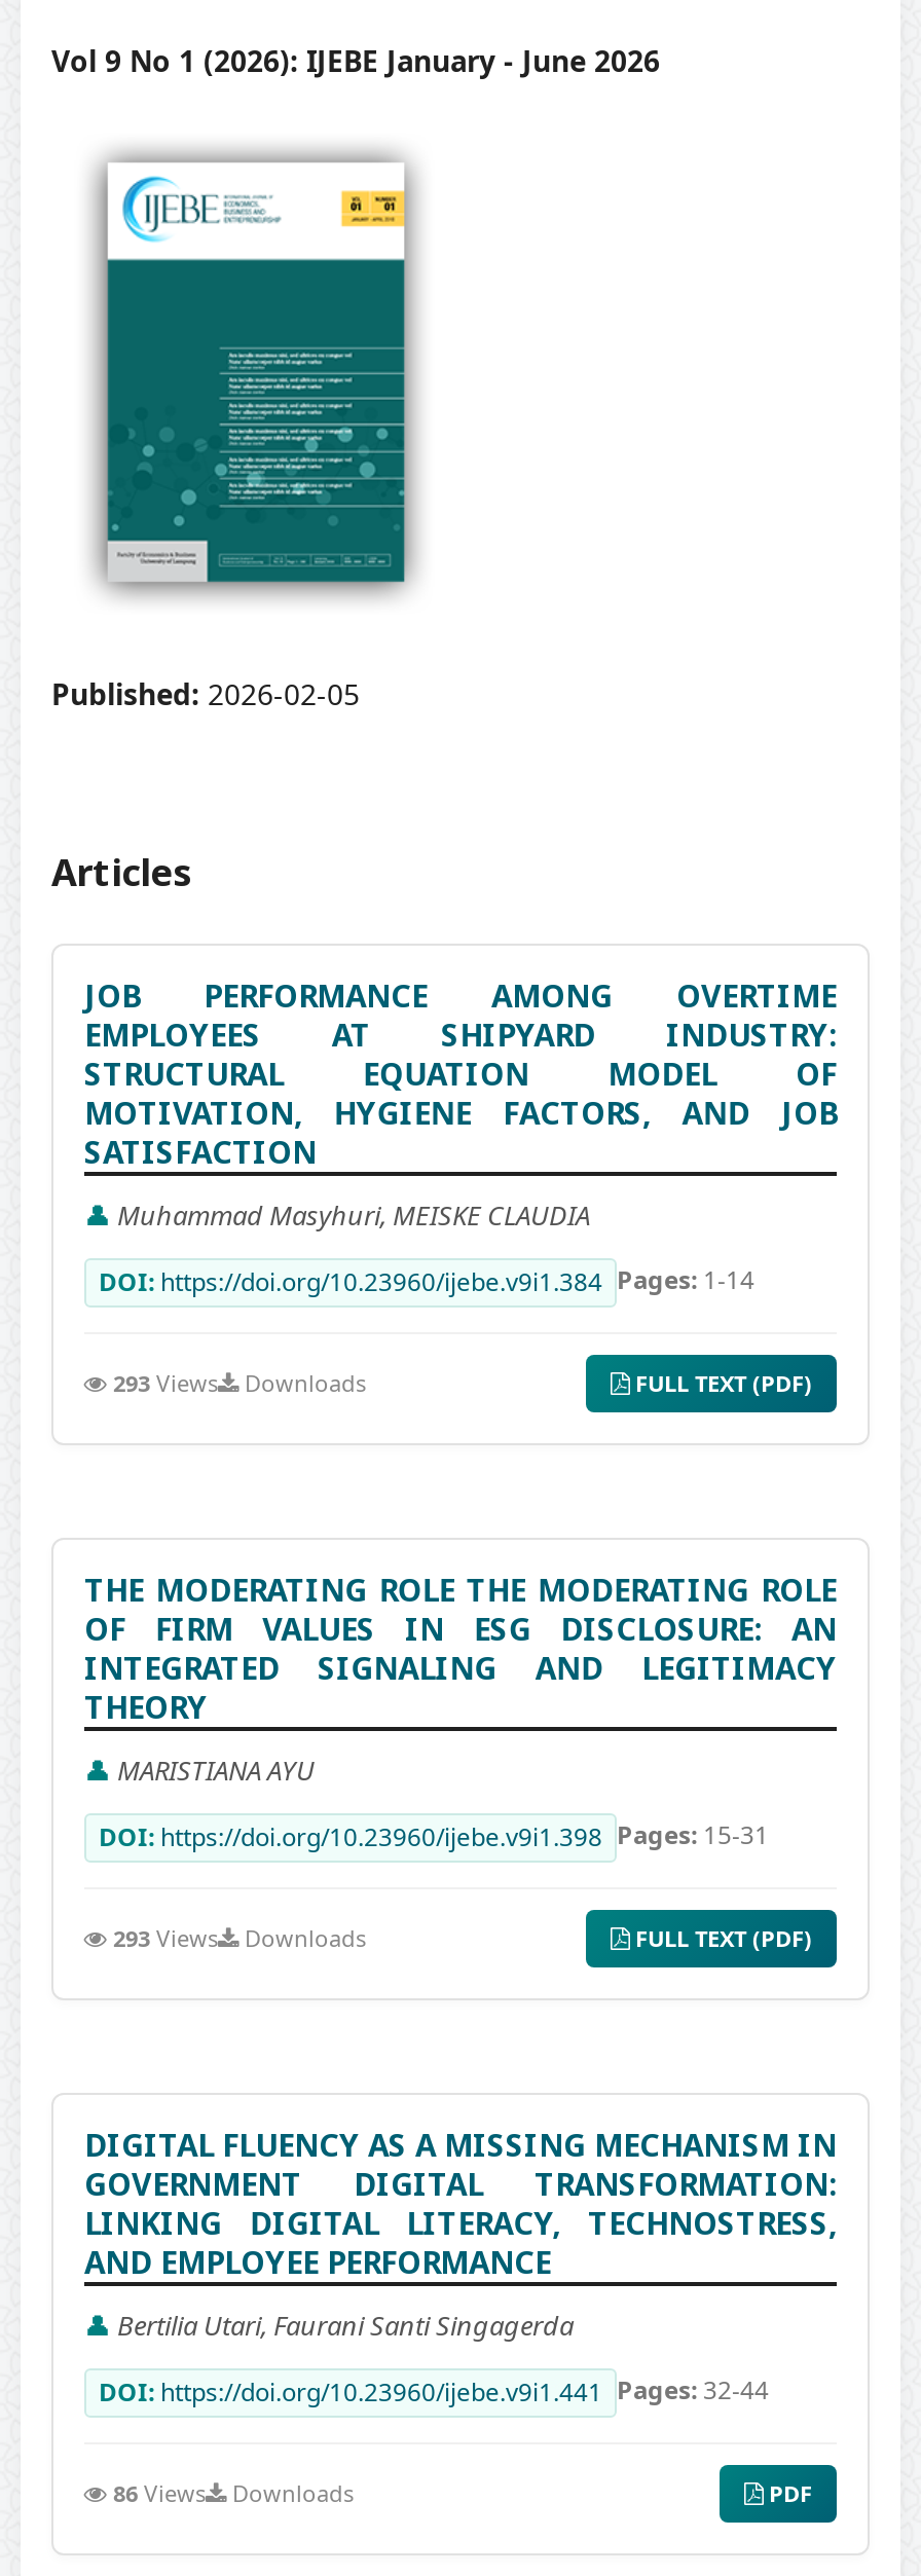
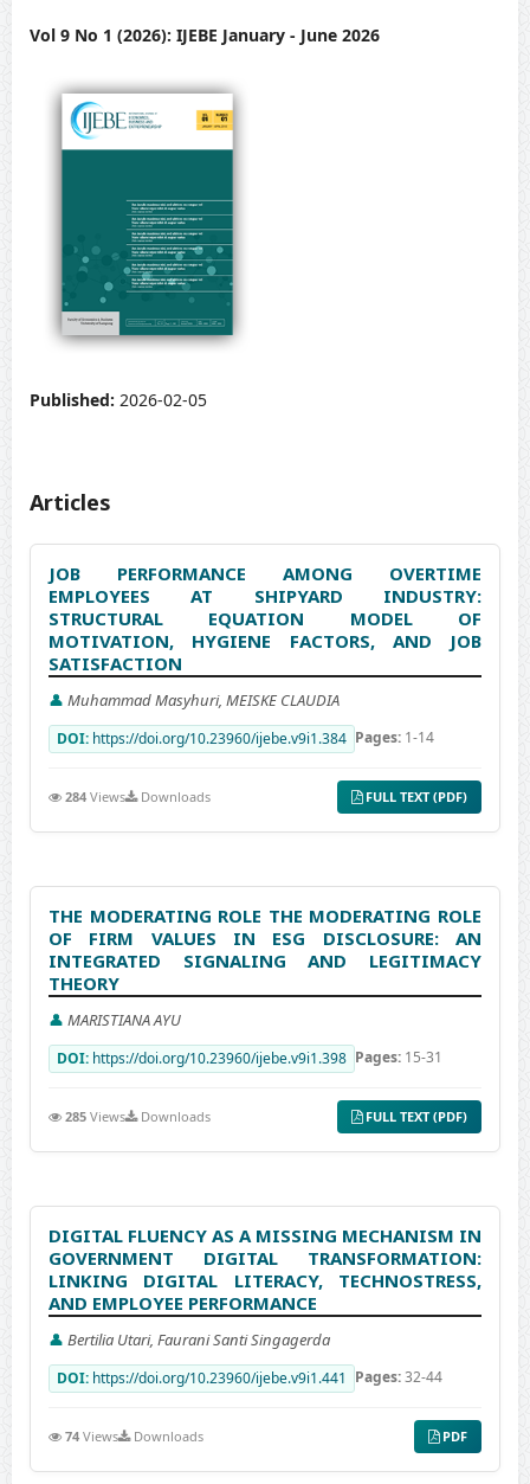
[113,1368,366,1399] 293 Views Downloads -> [65,788,211,806] 284 Views Downloads
[113,1923,366,1954] 293 Views Downloads -> [65,1108,211,1125] 285 Views Downloads
[113,2478,354,2509] 86 Views Downloads -> [65,1428,203,1445] 74 Views Downloads

